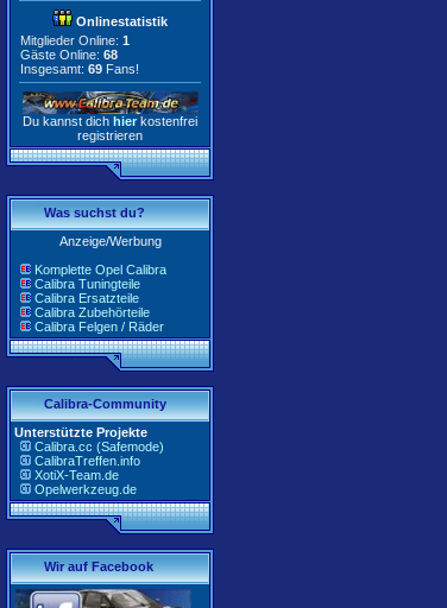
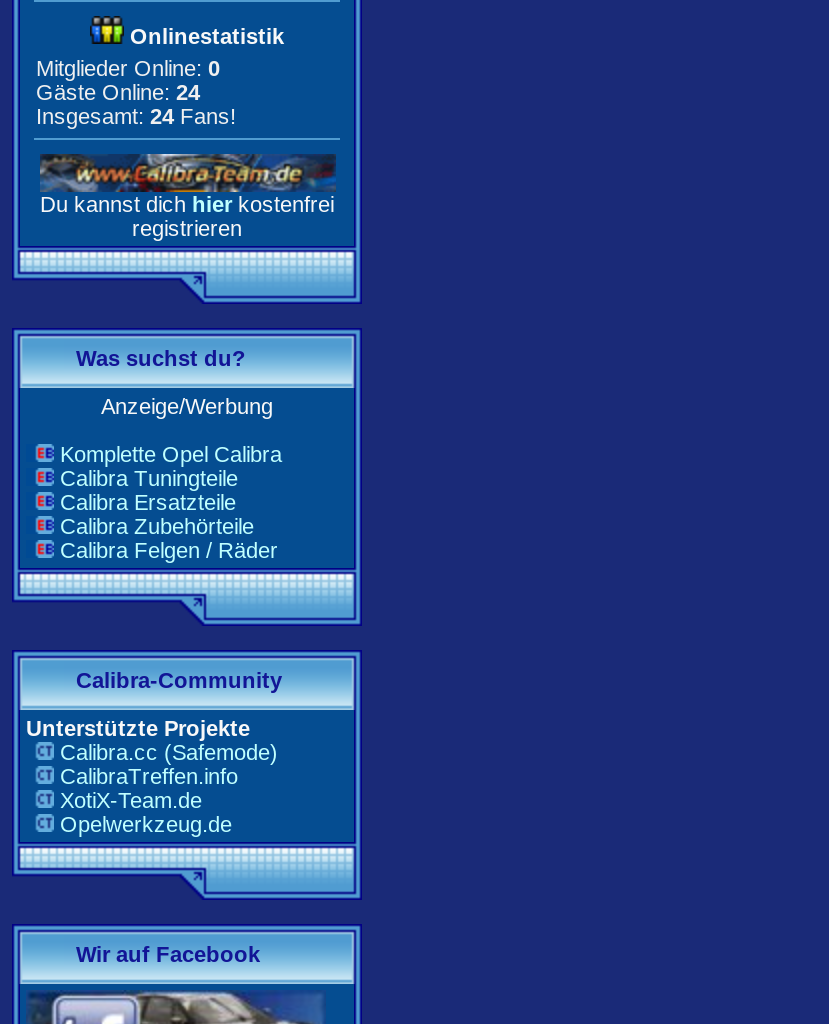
[20,33,130,47] Mitglieder Online: 1 -> [36,55,220,79] Mitglieder Online: 0
[20,47,118,61] Gäste Online: 68 -> [36,79,200,103] Gäste Online: 24
[20,61,139,75] Insgesamt: 69 Fans! -> [36,103,236,127] Insgesamt: 24 Fans!

